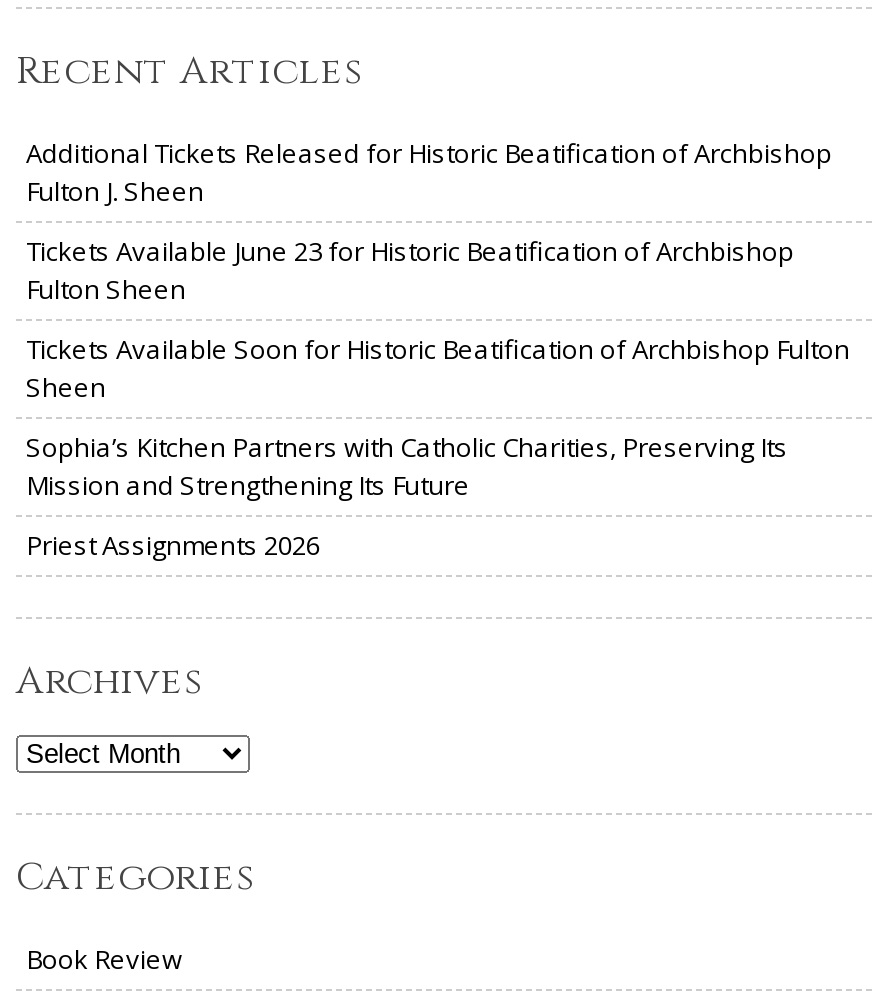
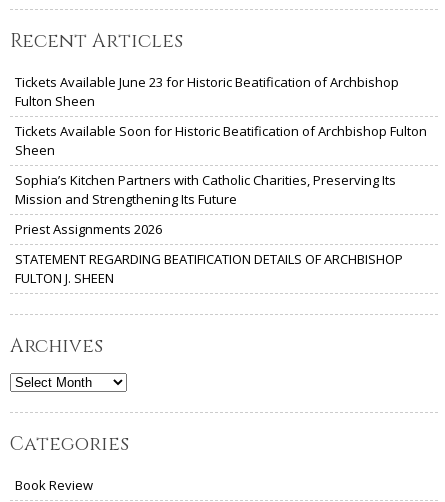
[26,135,832,209] Additional Tickets Released for Historic Beatification of Archbishop | Fulton J. Sheen -> none
moved [26,233,850,563] -> [15,73,427,238]: Tickets Available June 23 for Historic Beatification of Archbishop | Fulton Sheen | Tickets Available Soon for Historic Beatification of Archbishop Fulton | Sheen | Sophia’s Kitchen Partners with Catholic Charities, Preserving Its | Mission and Strengthening Its Future | Priest Assignments 2026
none -> [15,250,403,287] STATEMENT REGARDING BEATIFICATION DETAILS OF ARCHBISHOP | FULTON J. SHEEN

